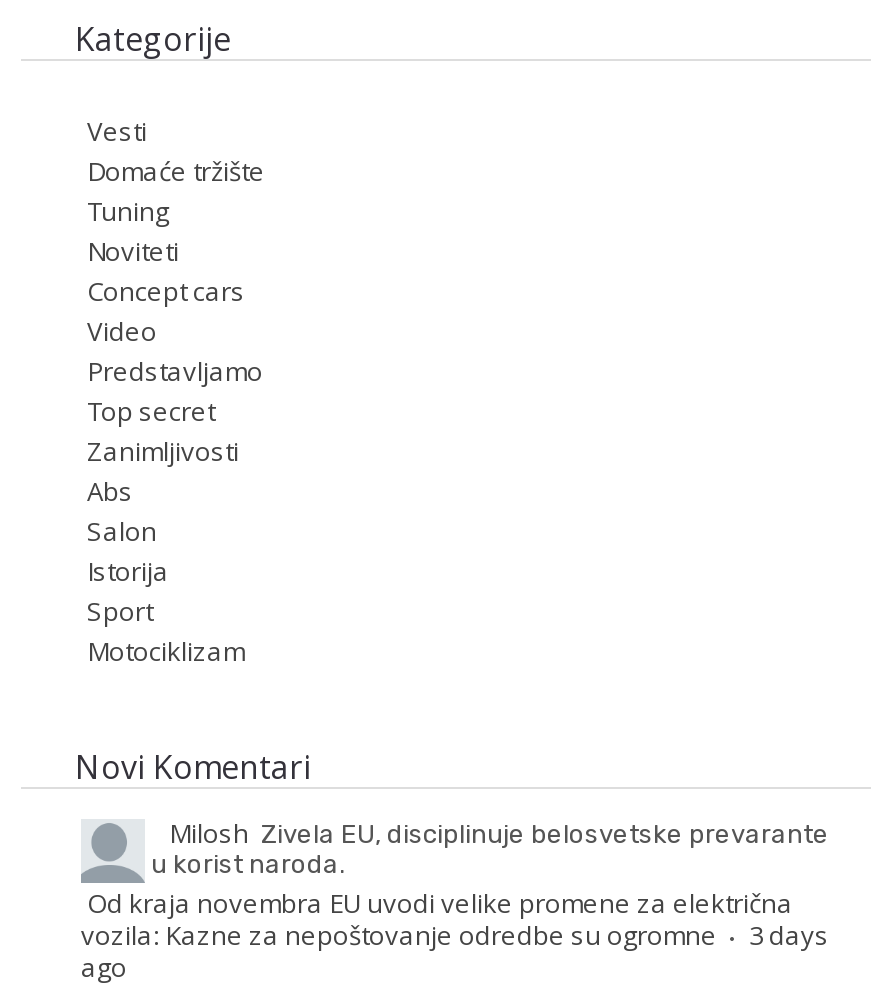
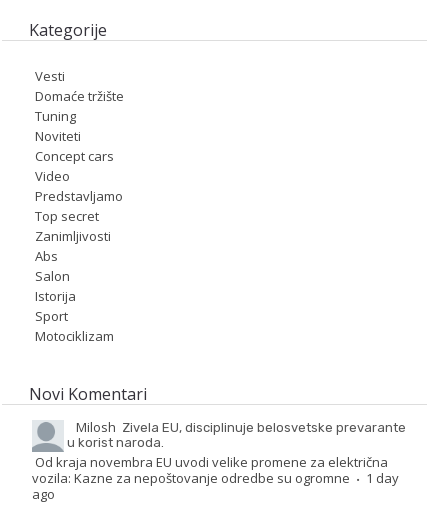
[81,917,829,953] vozila: Kazne za nepoštovanje odredbe su ogromne · 3 days -> [32,469,399,487] vozila: Kazne za nepoštovanje odredbe su ogromne · 1 day

